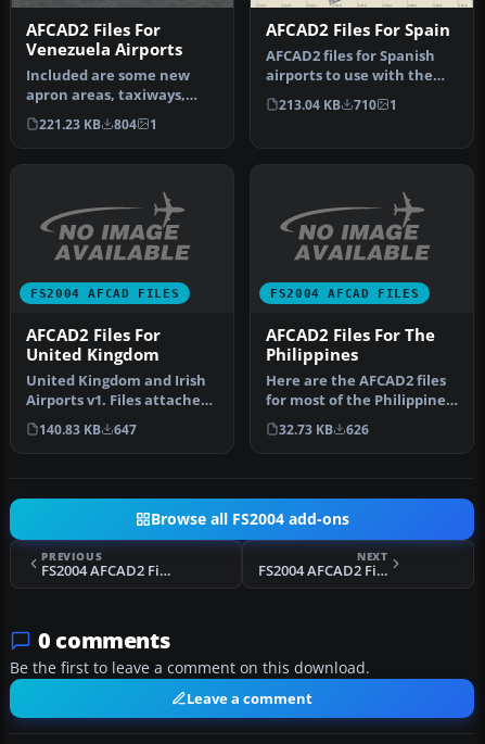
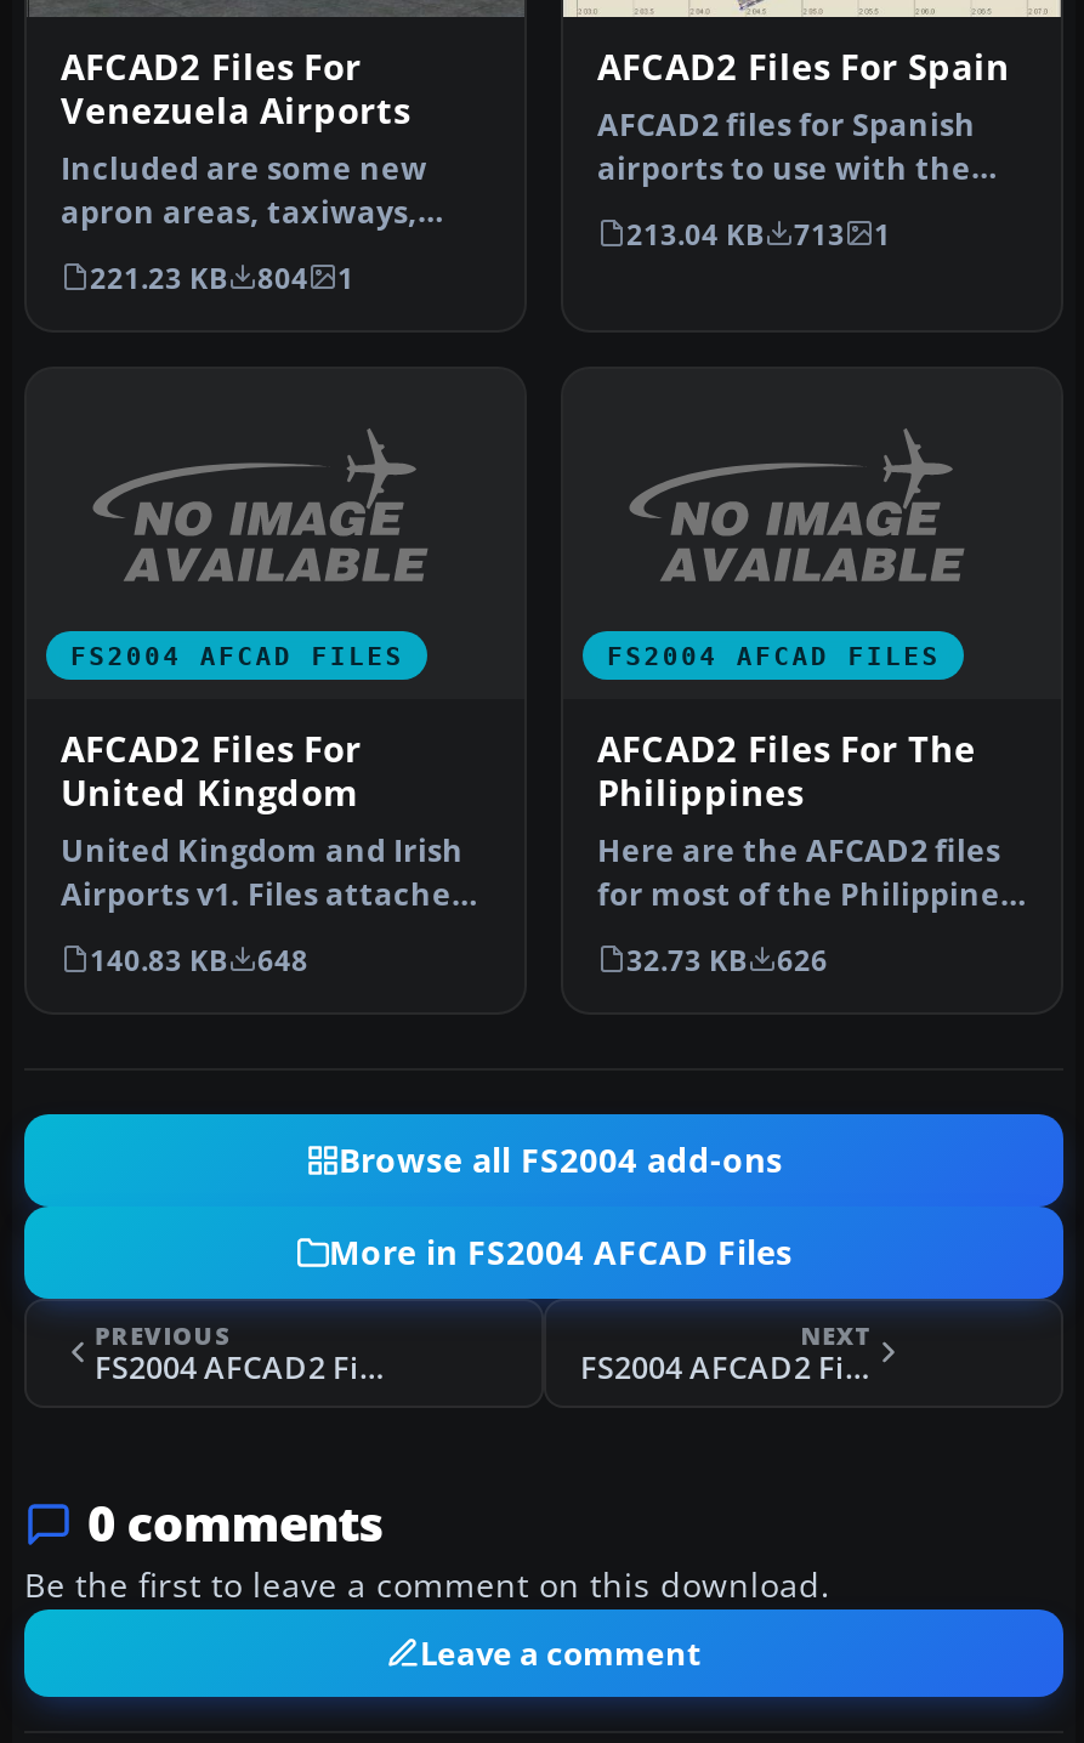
[279,96,397,112] 213.04 KB 710 1 -> [626,215,891,251] 213.04 KB 713 1
[39,421,137,438] 140.83 KB 647 -> [90,942,308,978] 140.83 KB 648
none -> [329,1231,793,1274] More in FS2004 AFCAD Files

